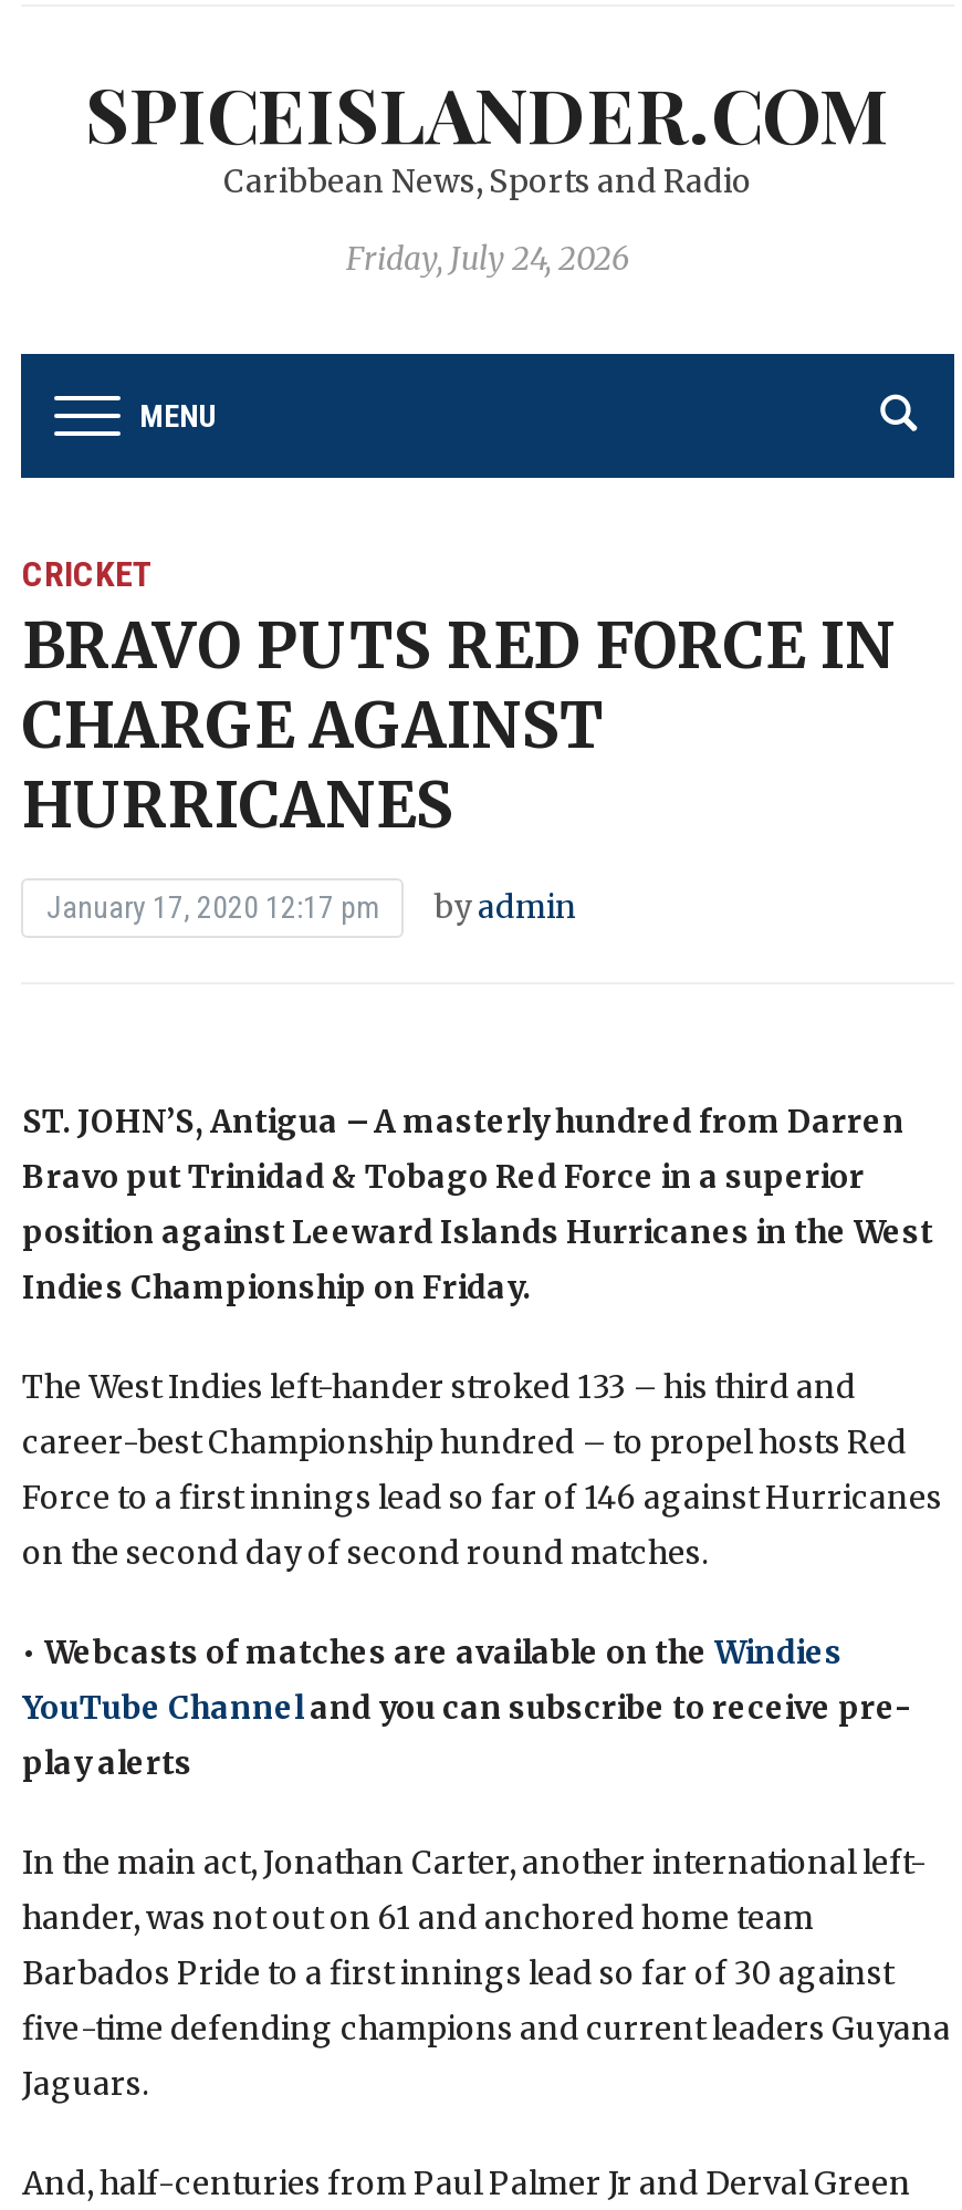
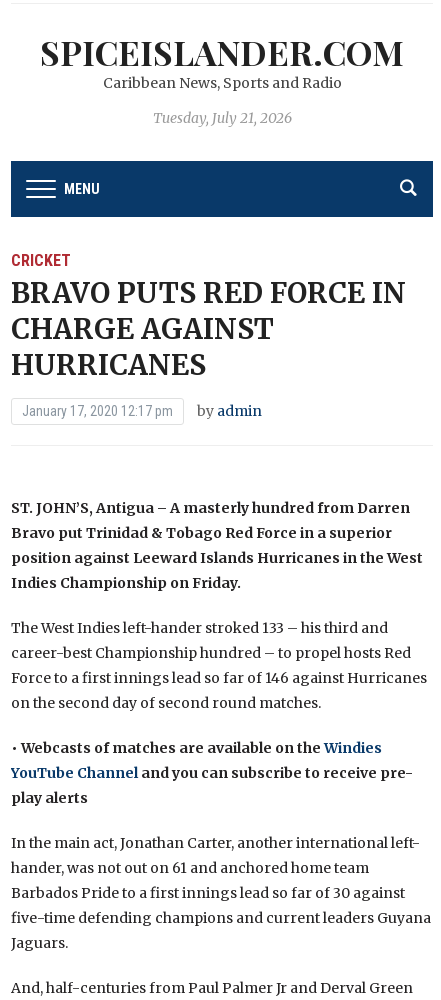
[346,239,629,279] Friday, July 24, 2026 -> [152,109,291,127] Tuesday, July 21, 2026

